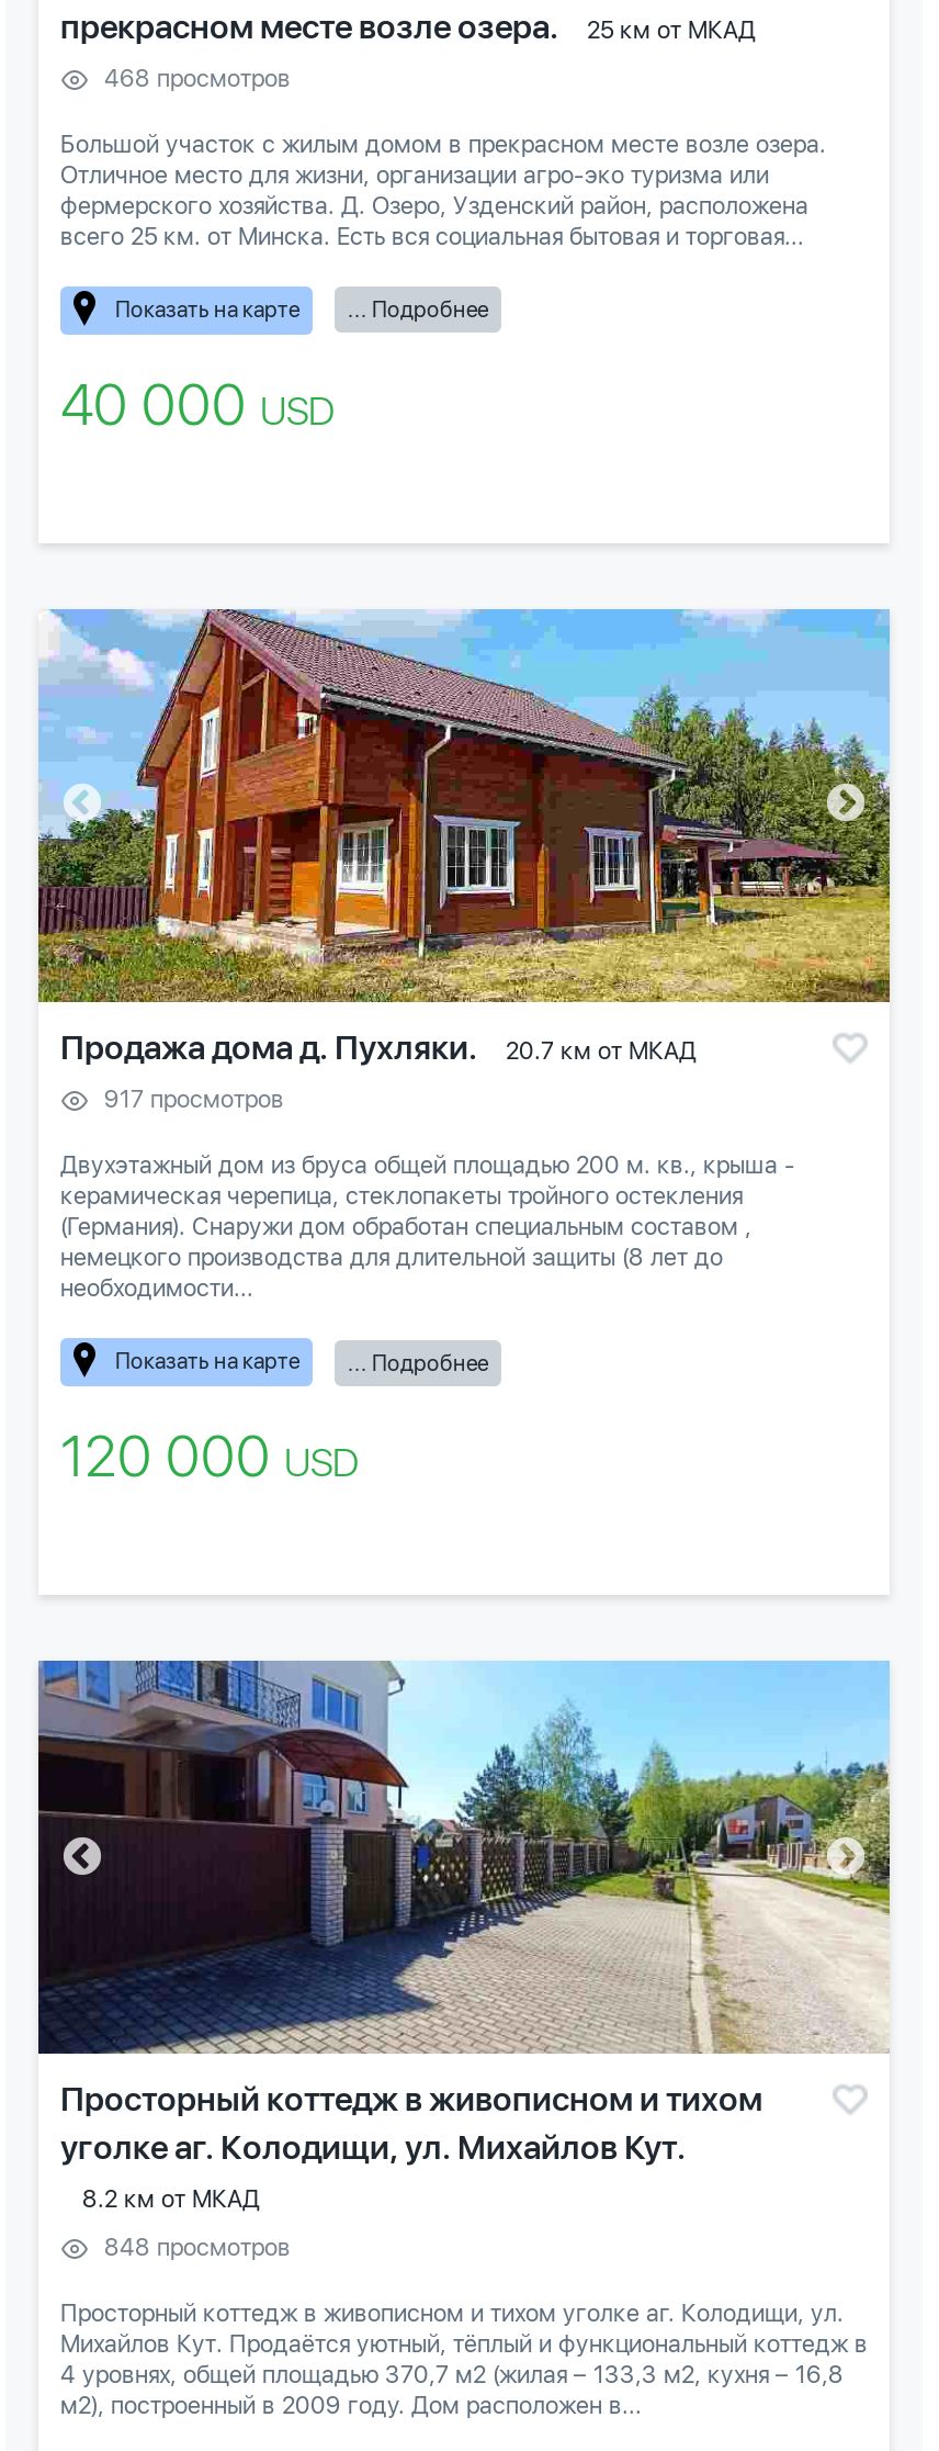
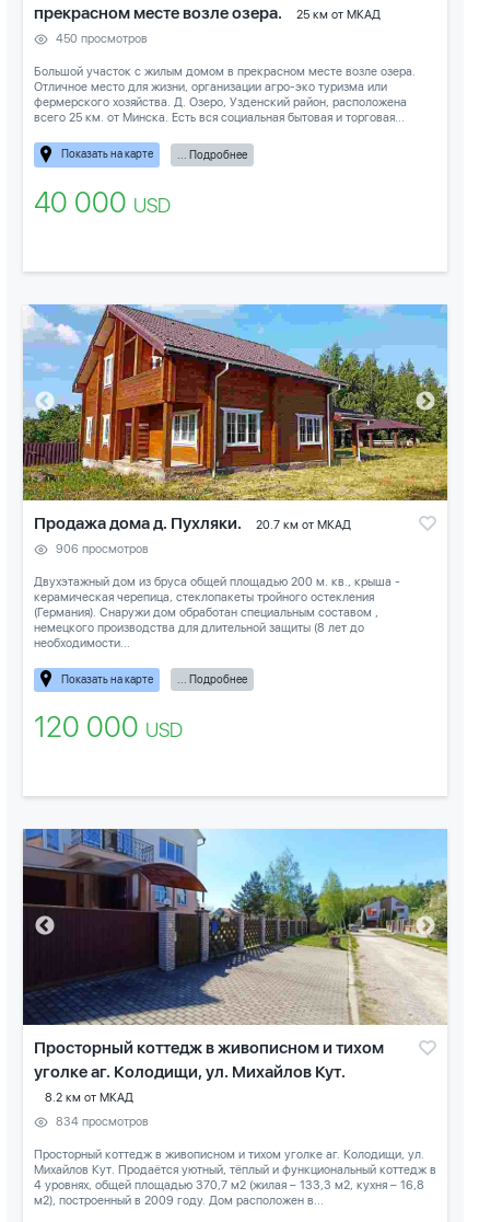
[98,64,291,93] 468 просмотров -> [52,32,148,46] 450 просмотров
[98,1086,284,1114] 917 просмотров -> [52,542,149,556] 906 просмотров
[98,2235,291,2263] 848 просмотров -> [52,1115,149,1129] 834 просмотров

